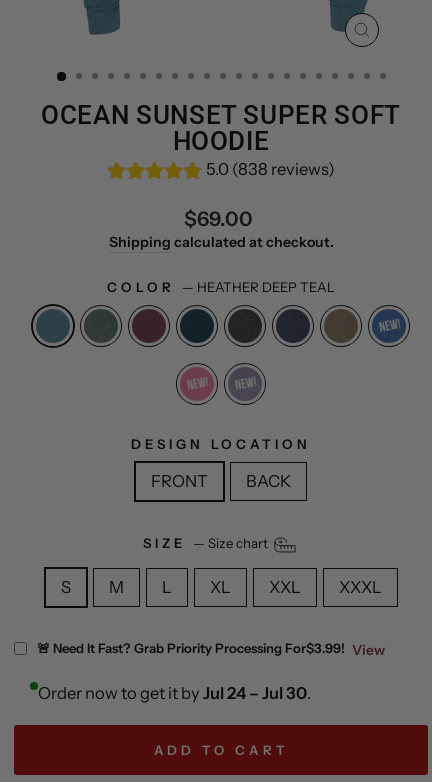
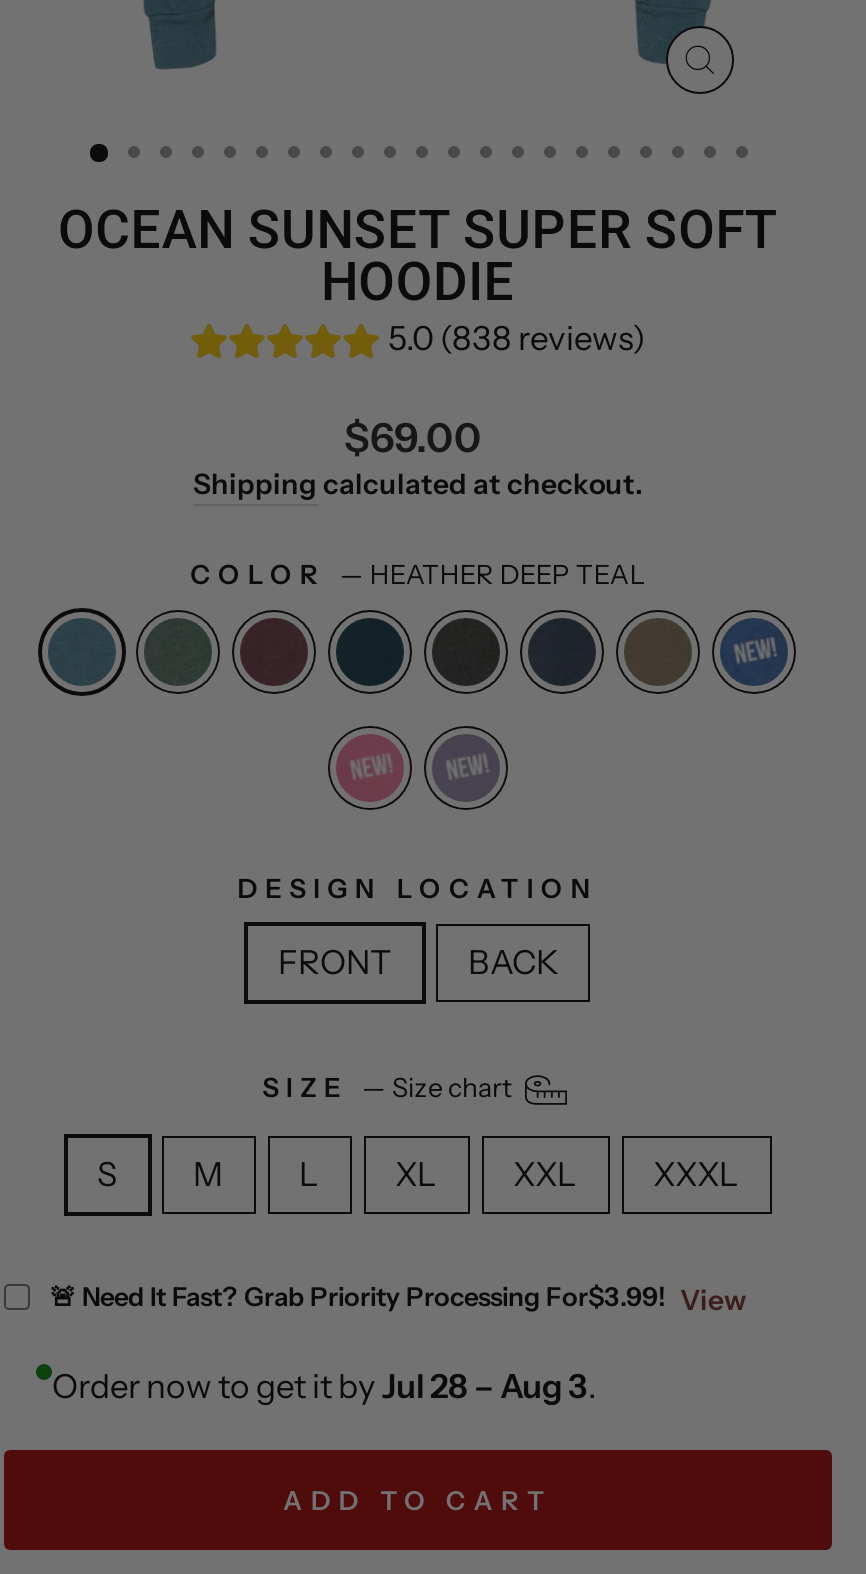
[38,683,311,703] Order now to get it by Jul 24 – Jul 30. -> [52,1367,596,1407] Order now to get it by Jul 28 – Aug 3.

